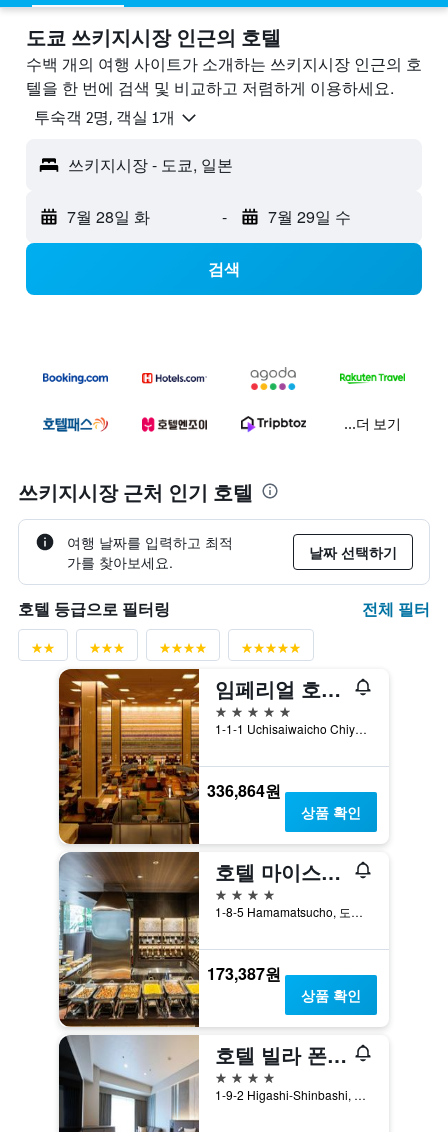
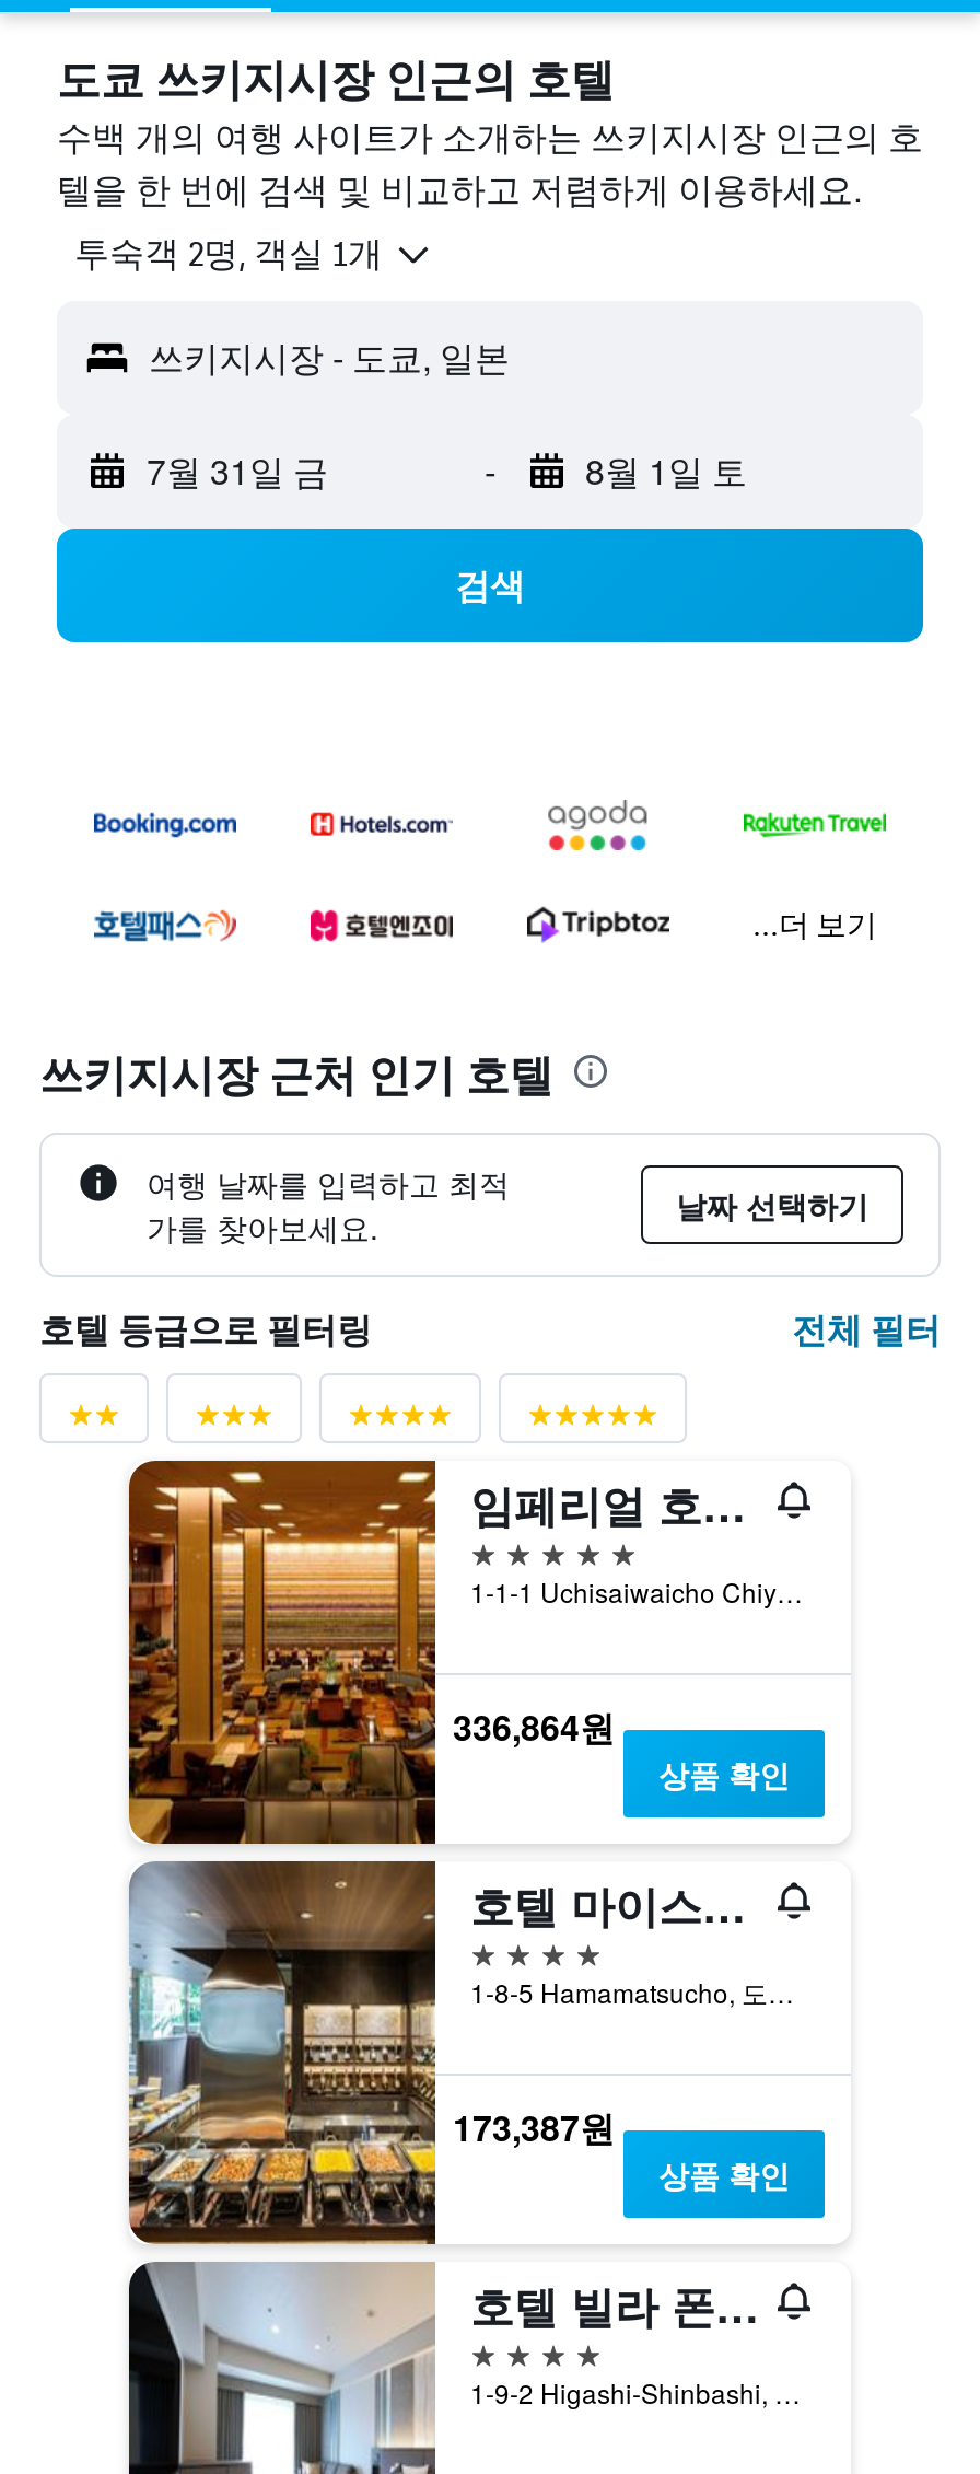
[67,205,150,228] 7월 28일 화 -> [147,446,328,496] 7월 31일 금
[267,205,350,228] 7월 29일 수 -> [585,446,747,496] 8월 1일 토

